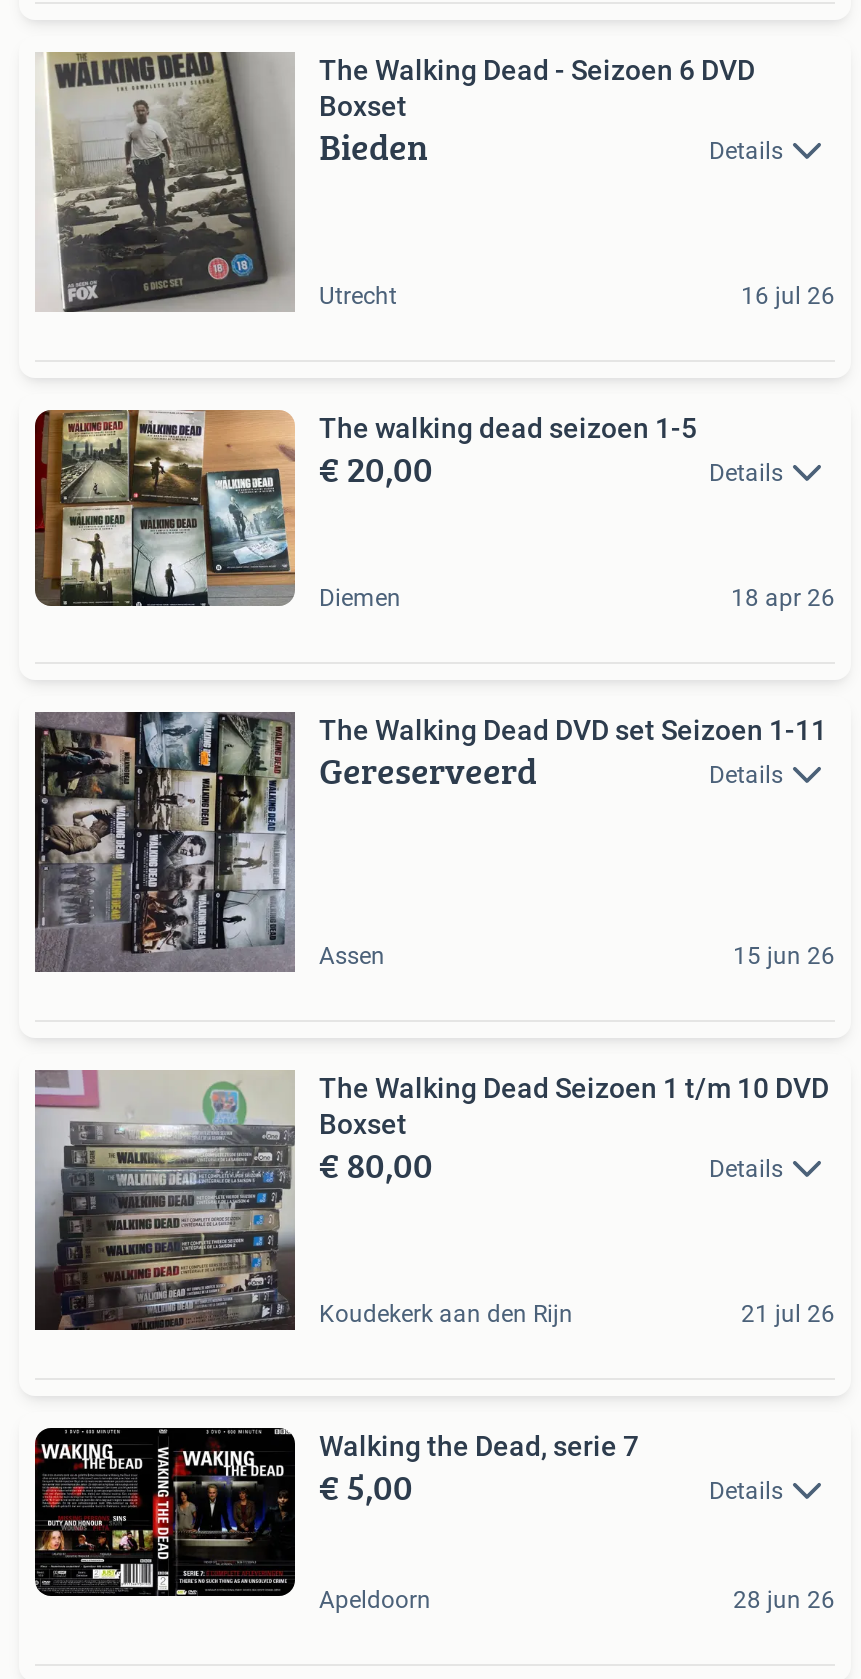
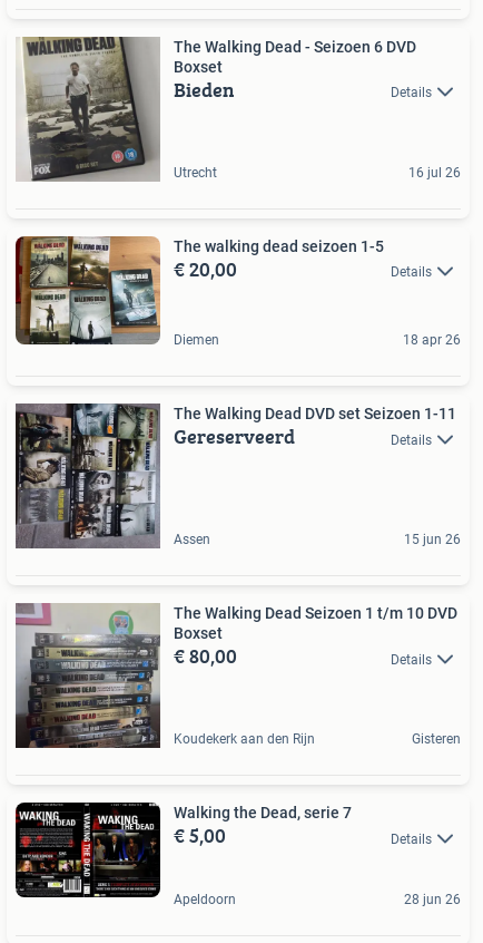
[741,1300,835,1328] 21 jul 26 -> [412,732,461,747] Gisteren

